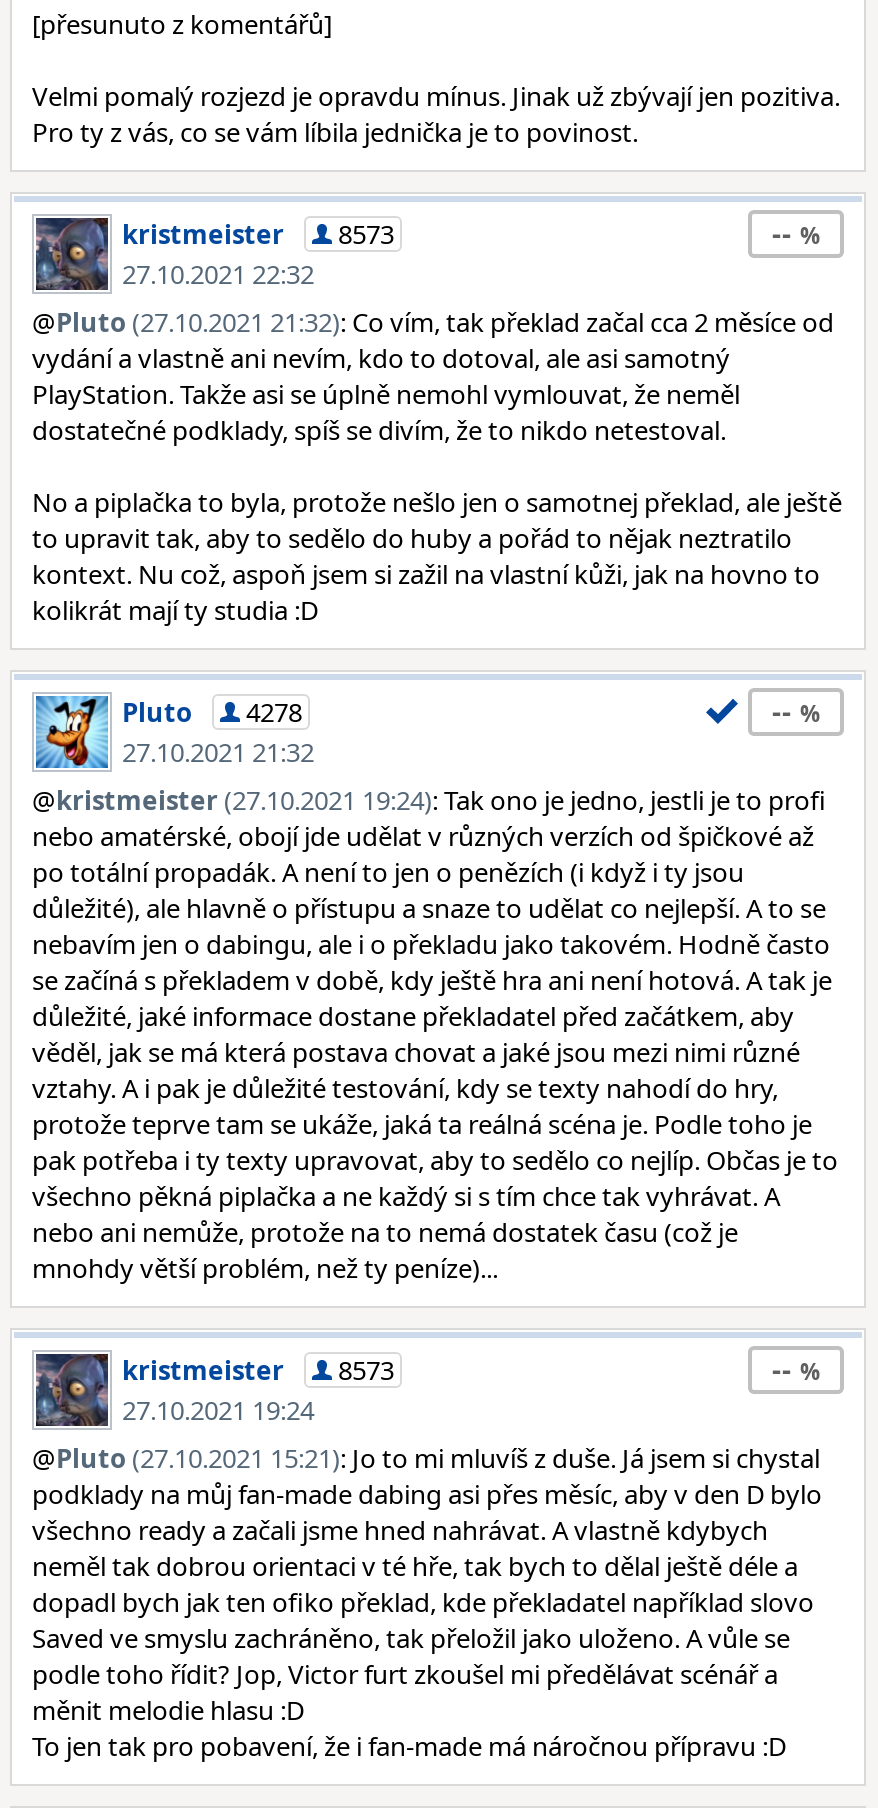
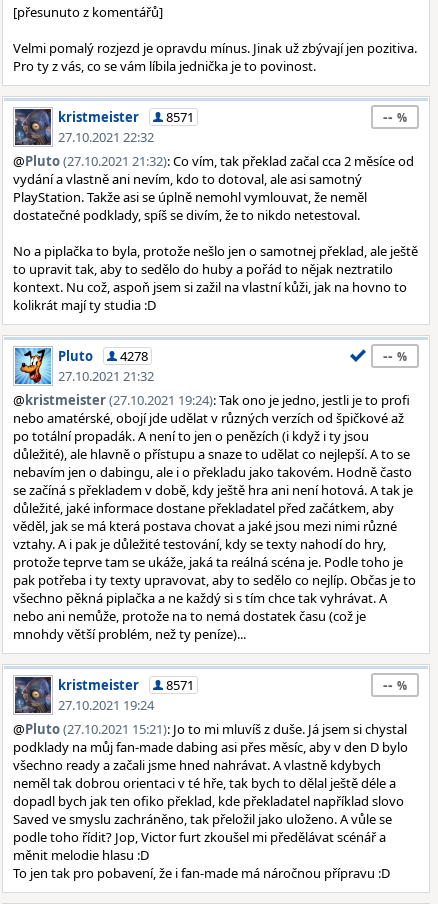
[122,216,394,252] kristmeister 8573 -> [58,108,194,126] kristmeister 8571
[122,1352,394,1388] kristmeister 8573 -> [58,676,194,694] kristmeister 8571

